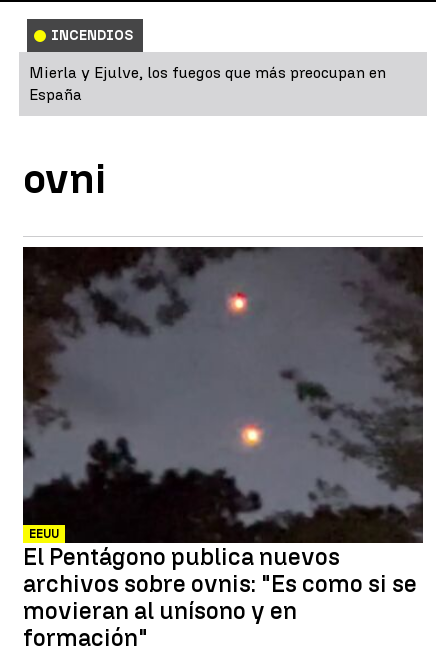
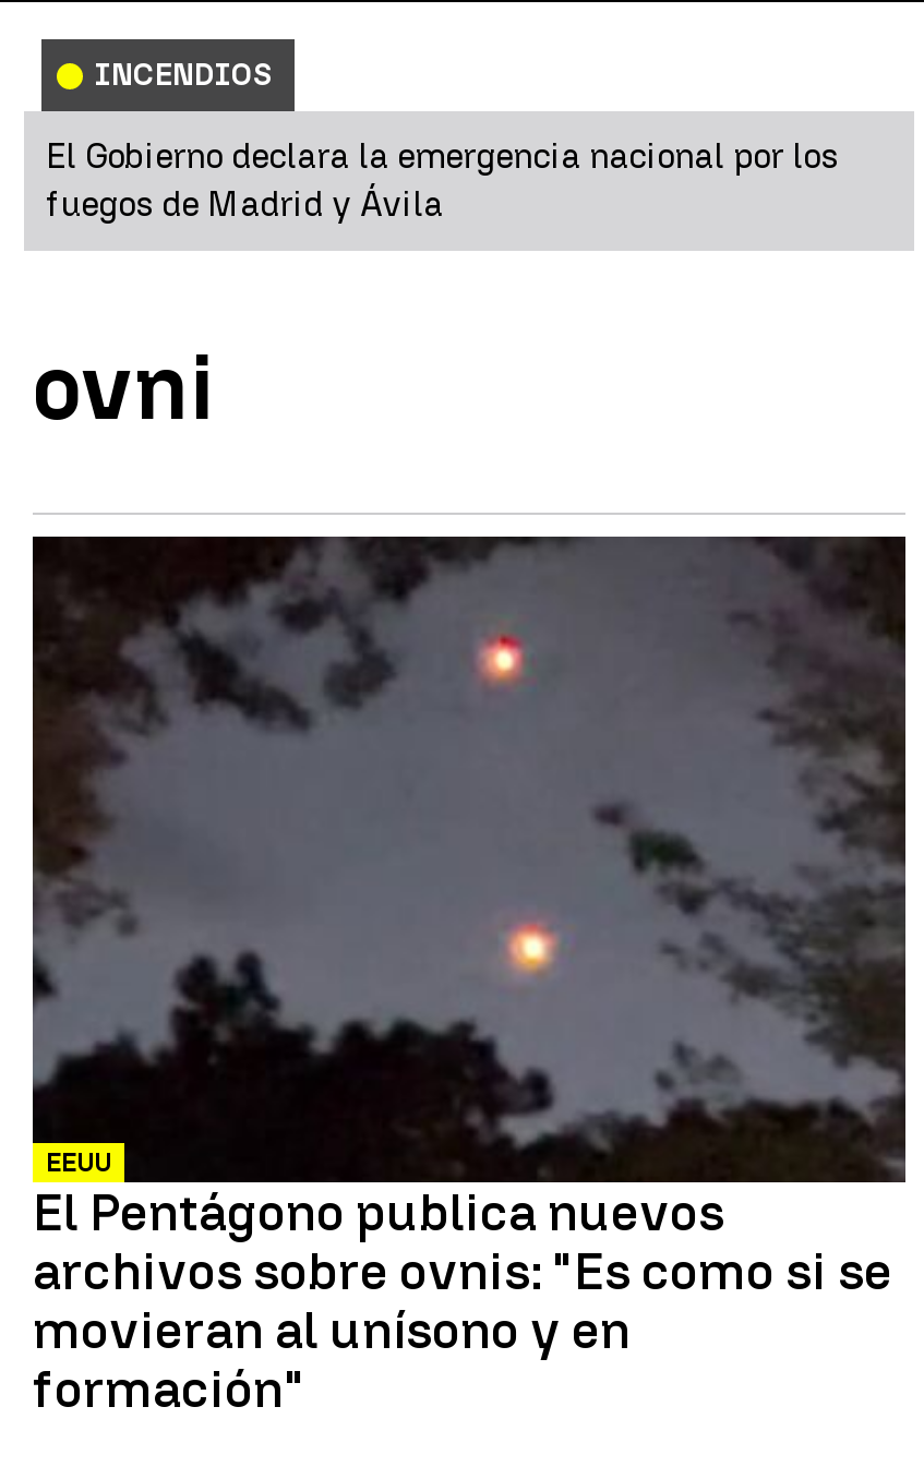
[29,63,386,104] Mierla y Ejulve, los fuegos que más preocupan en | España -> [46,135,838,225] El Gobierno declara la emergencia nacional por los | fuegos de Madrid y Ávila

